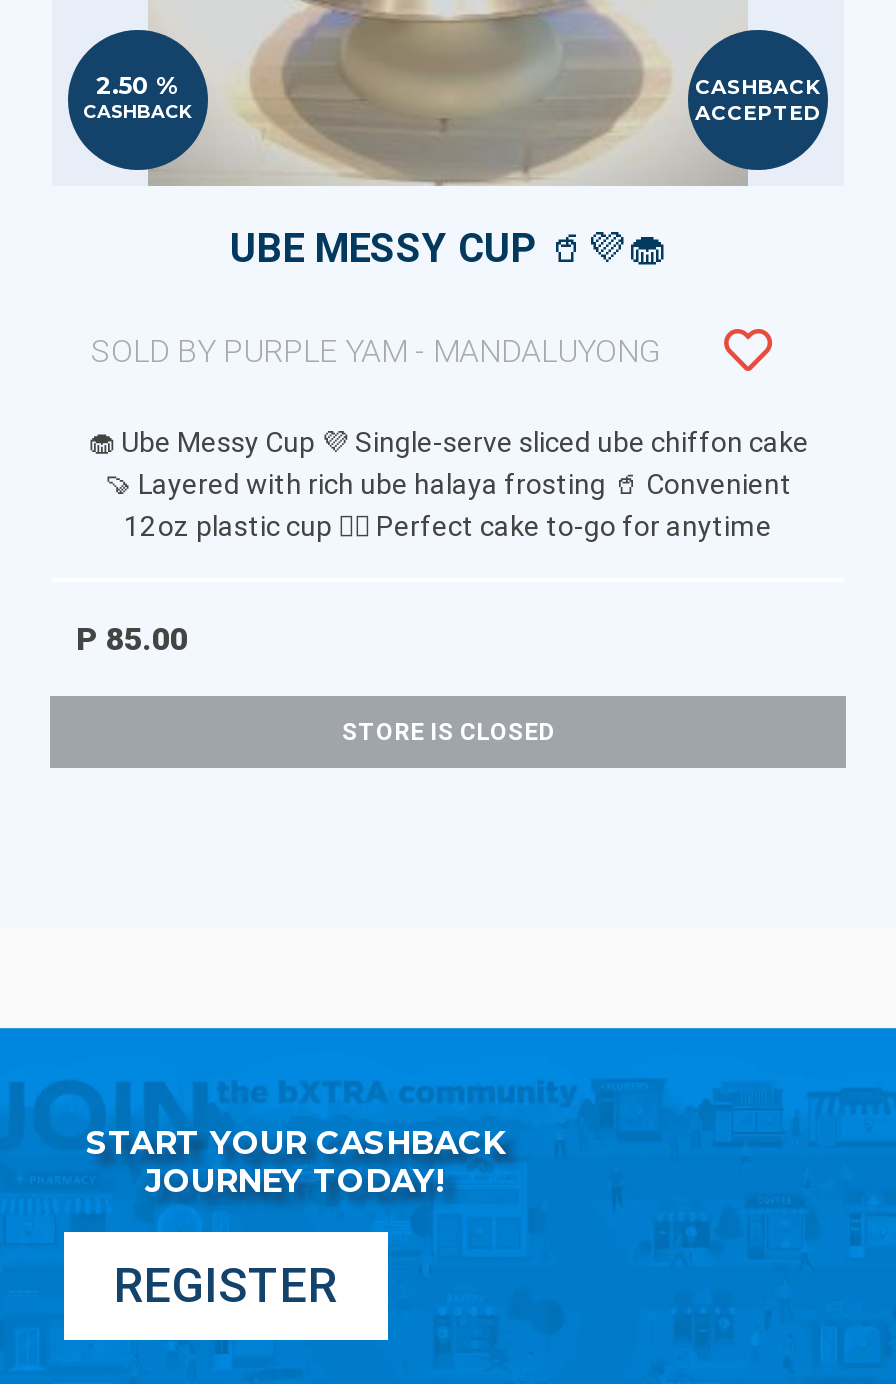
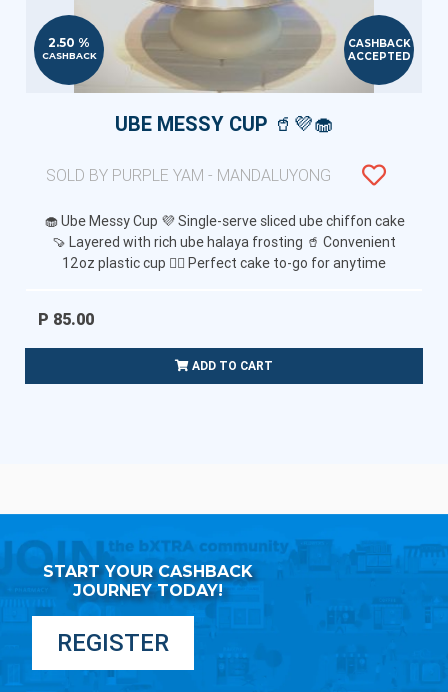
[342,716,554,746] STORE IS CLOSED -> [189,358,273,373] ADD TO CART

